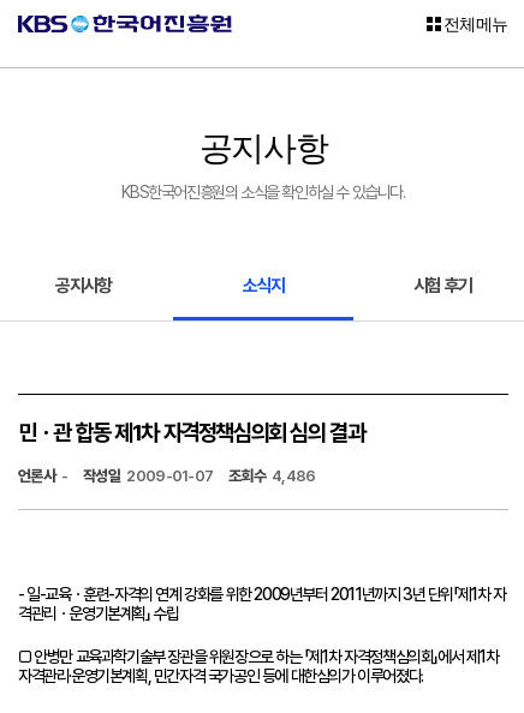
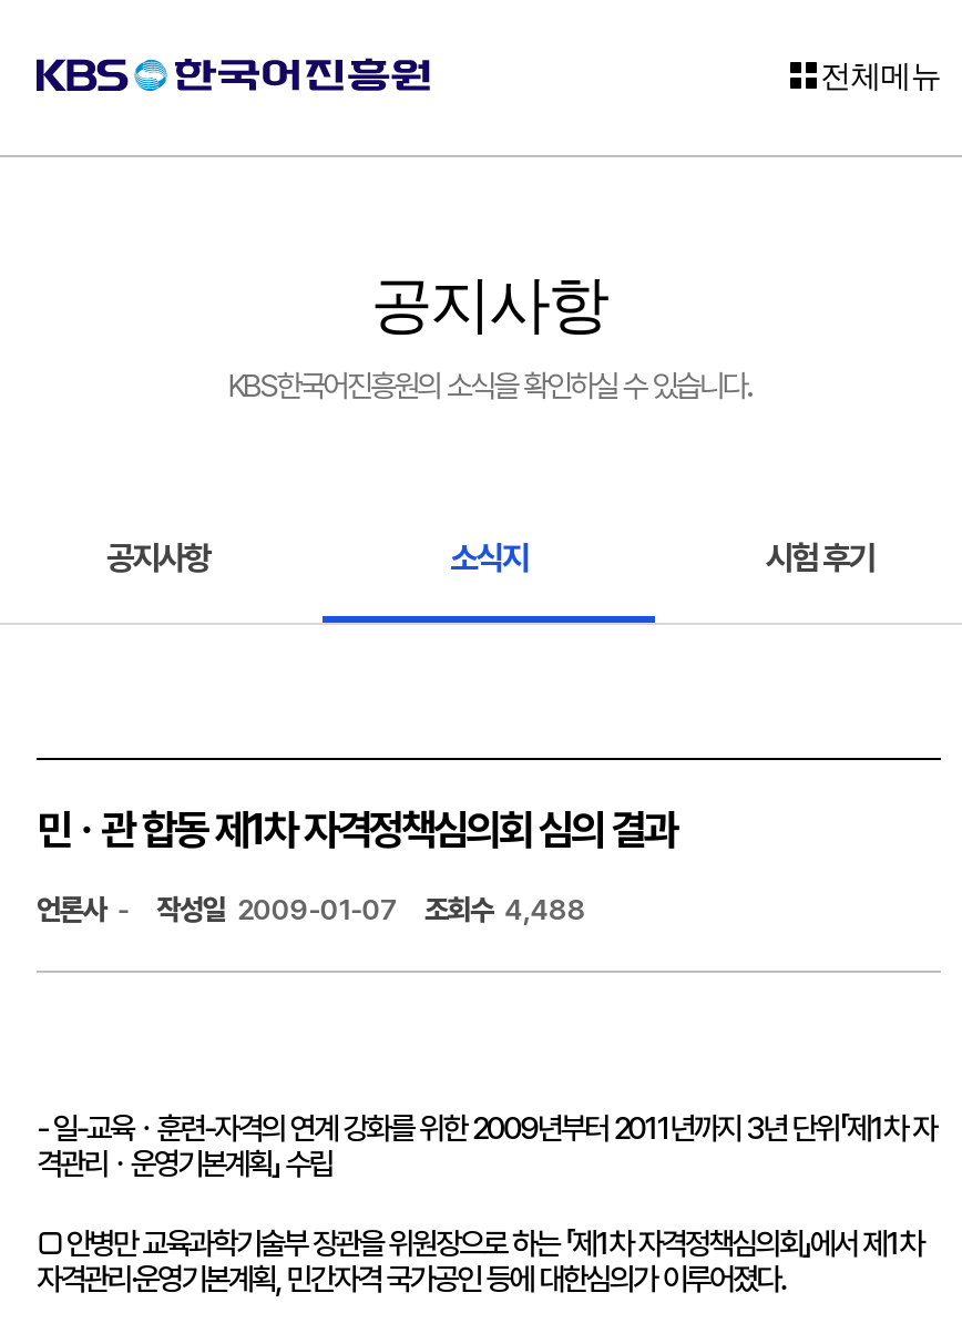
[228,465,316,486] 조회수 4,486 -> [424,889,586,929] 조회수 4,488

